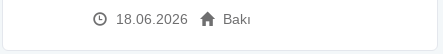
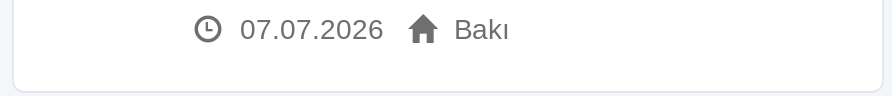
[112,11,251,27] 18.06.2026 Bakı -> [232,12,510,44] 07.07.2026 Bakı

